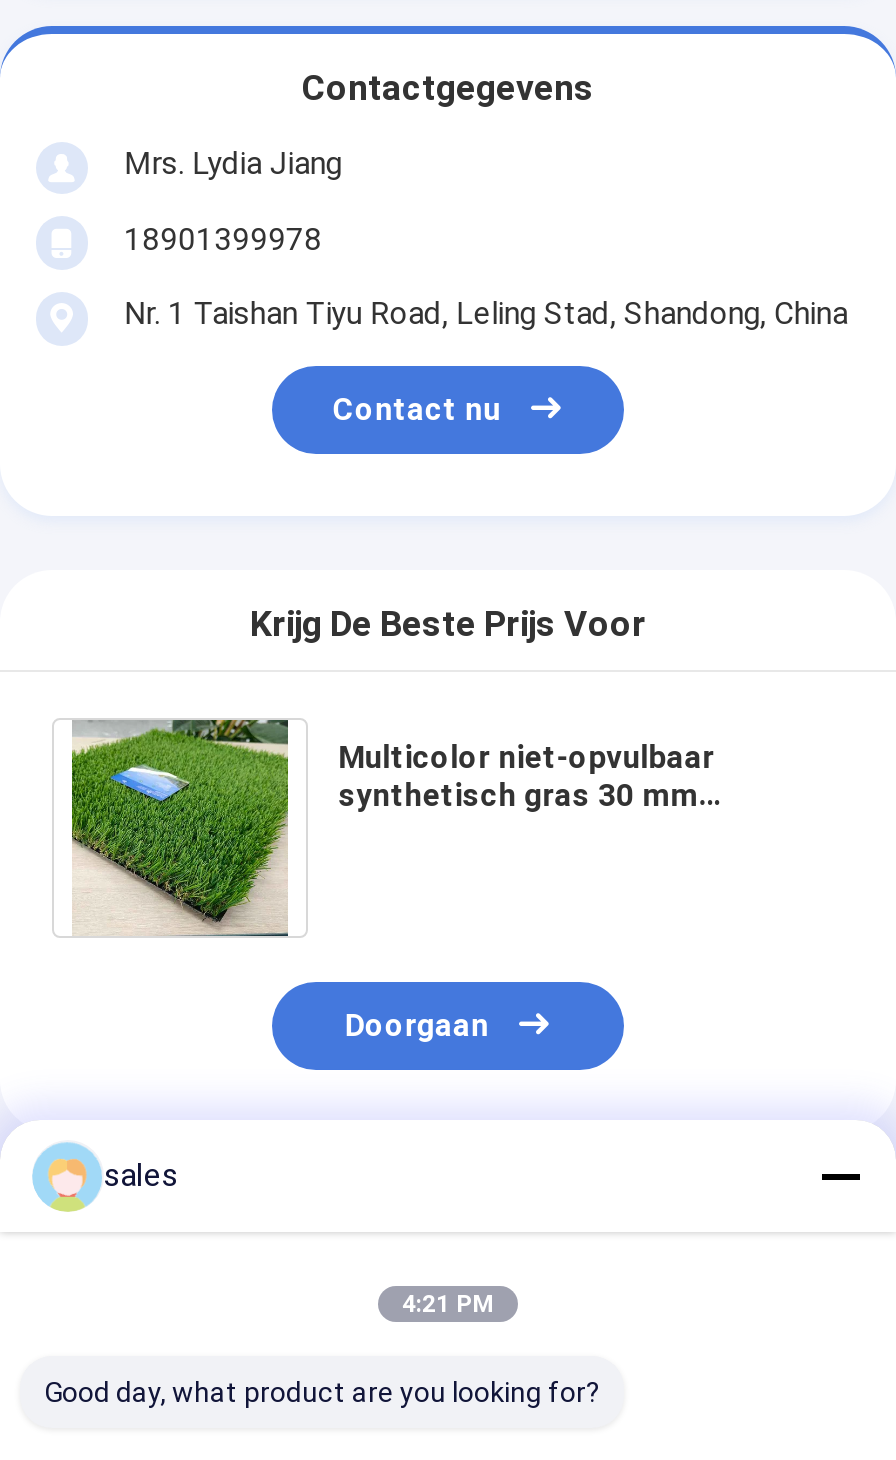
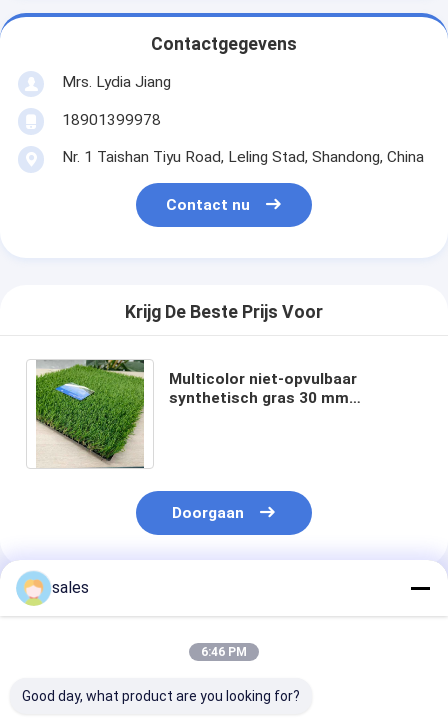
[402,1290,494,1318] 4:21 PM -> [201,645,247,659] 6:46 PM

